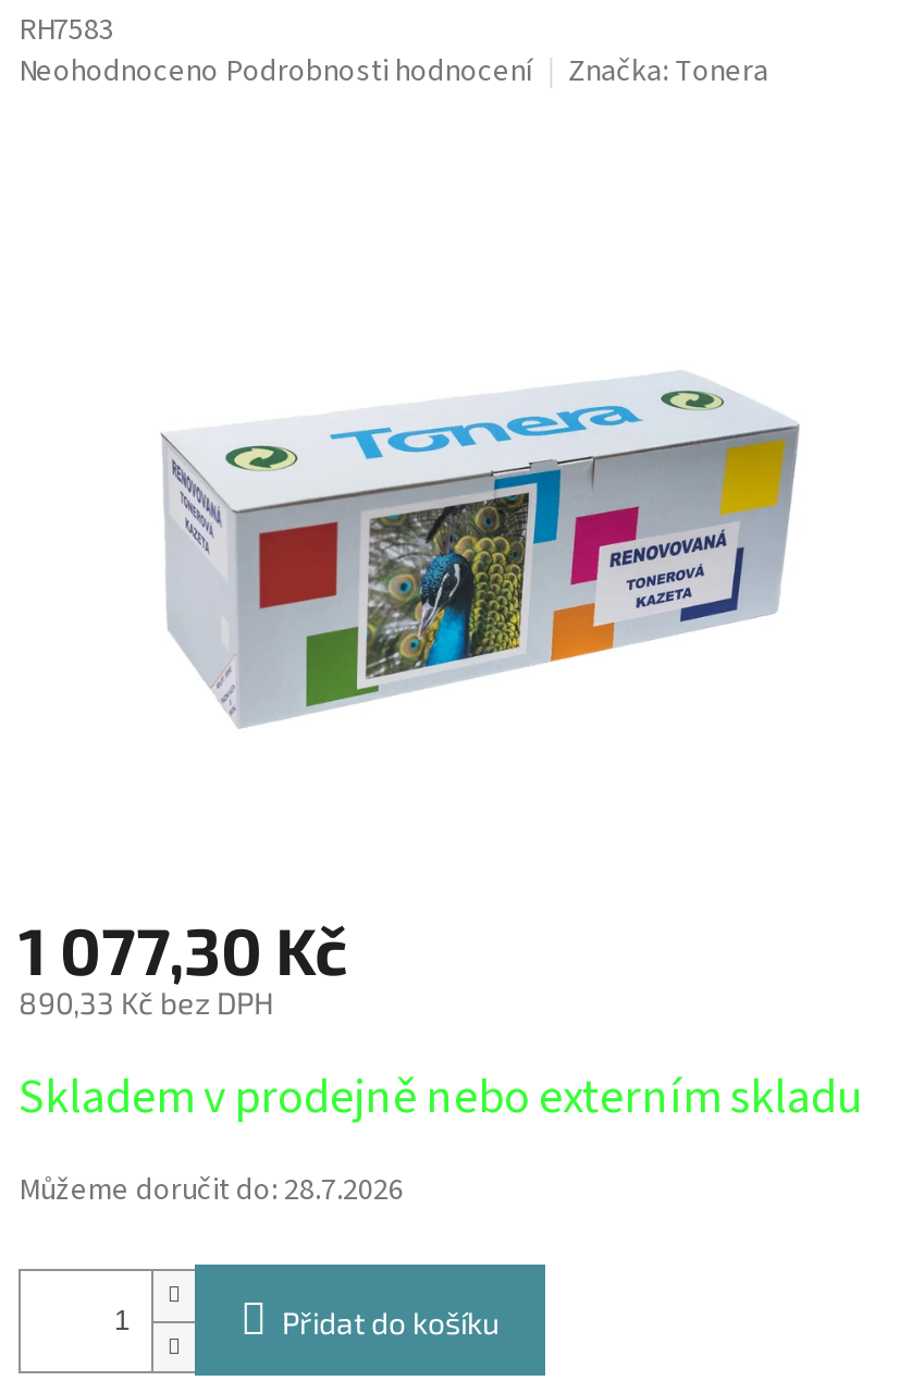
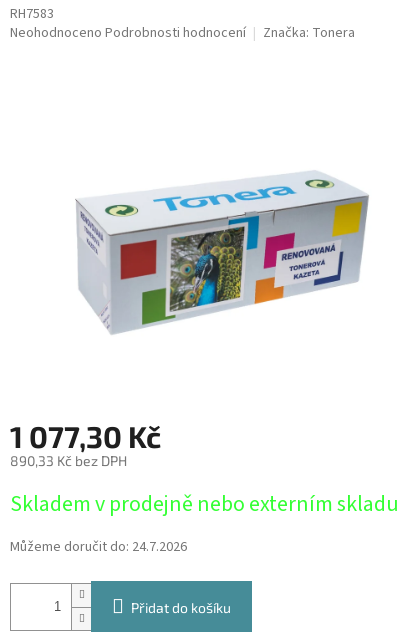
[19,1169,404,1213] Můžeme doručit do: 28.7.2026 -> [10,537,187,557] Můžeme doručit do: 24.7.2026

